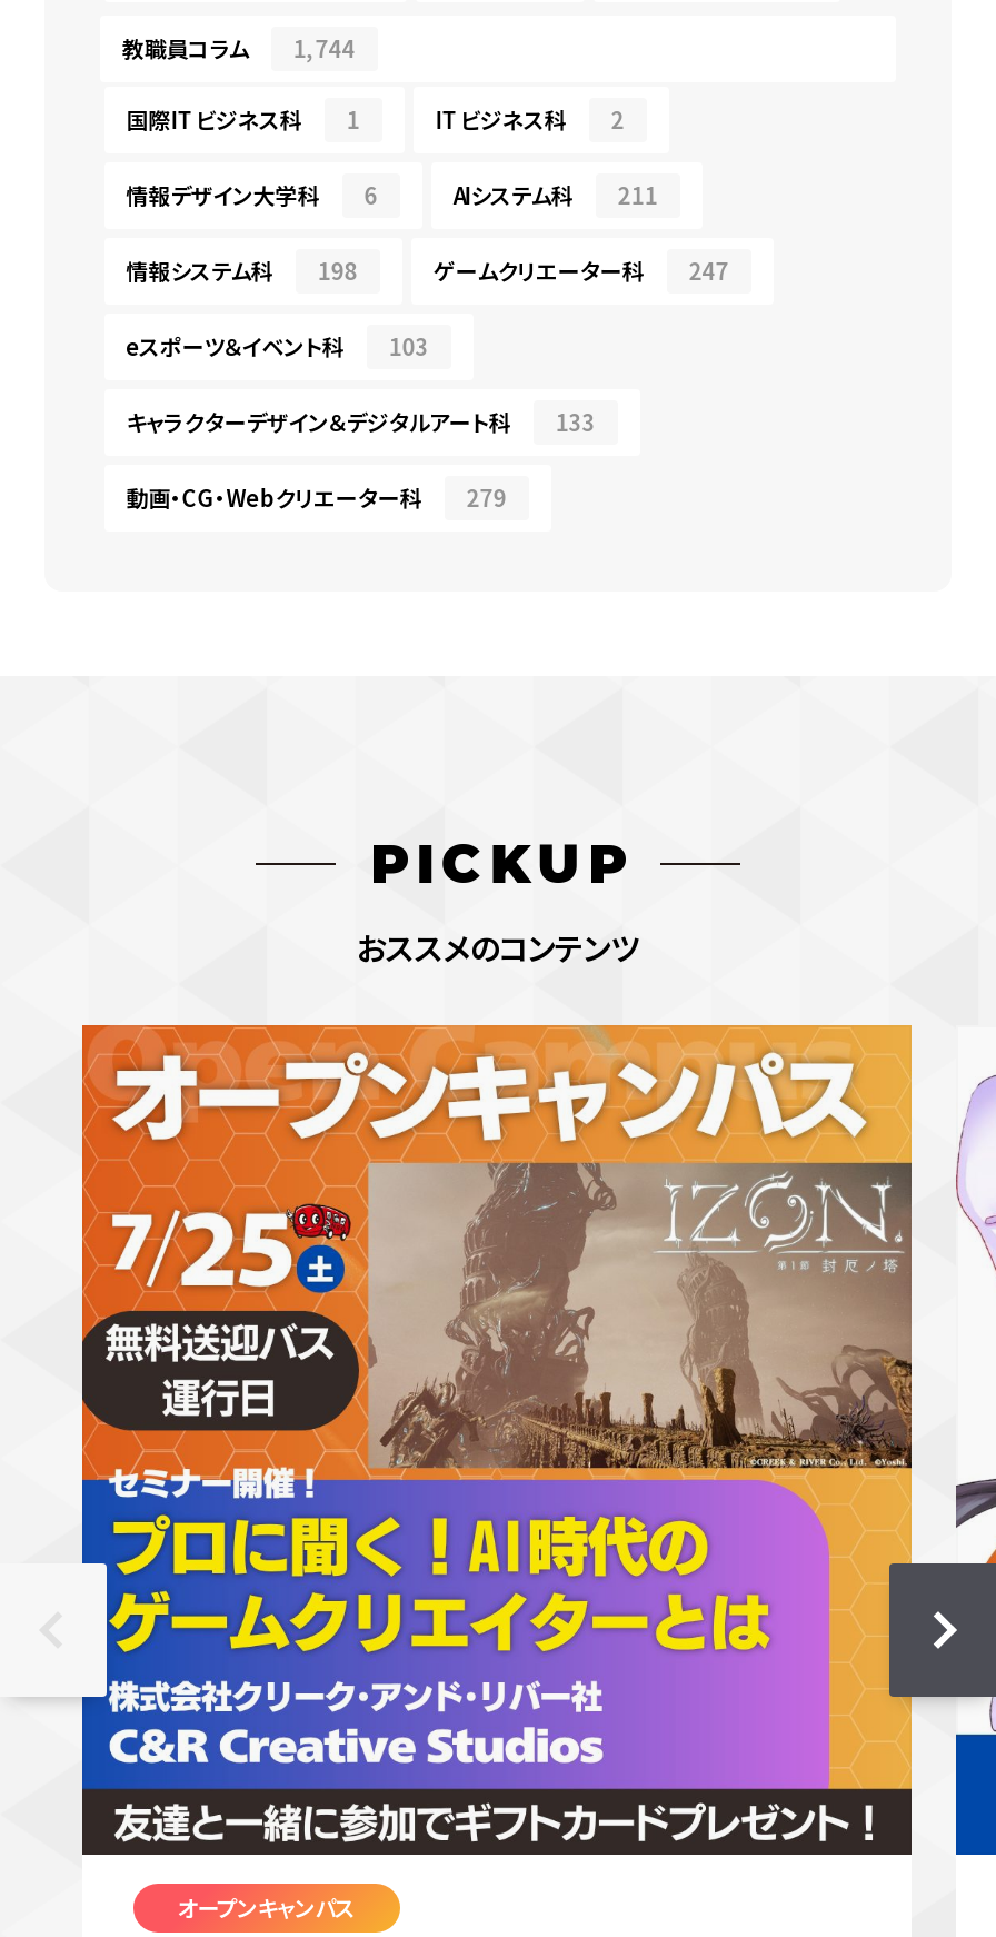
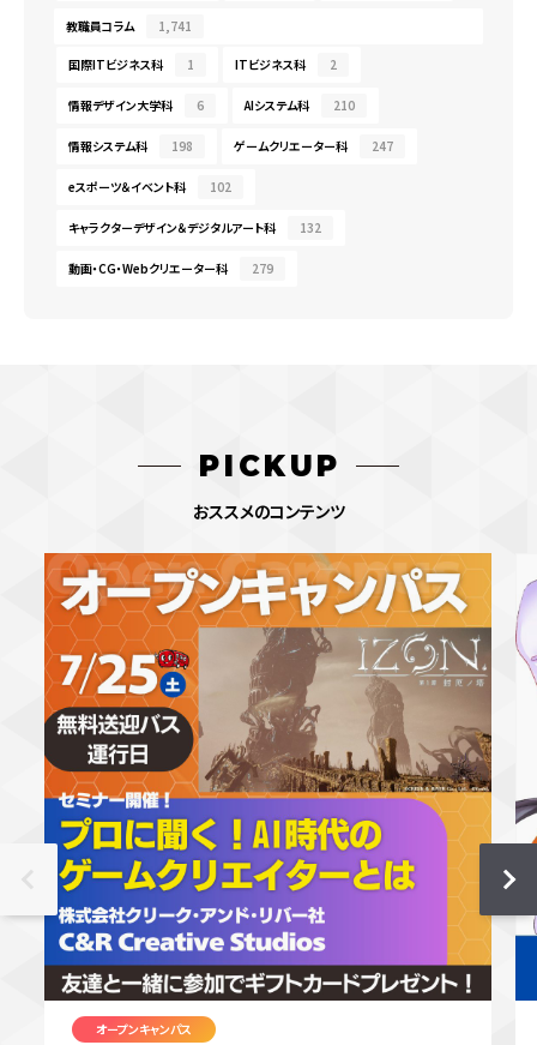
[122,32,355,65] 教職員コラム 1,744 -> [66,17,192,35] 教職員コラム 1,741
[453,178,658,212] AIシステム科 211 -> [244,96,355,114] AIシステム科 210
[126,330,429,363] eスポーツ＆イベント科 103 -> [68,178,231,196] eスポーツ＆イベント科 102
[126,405,595,439] キャラクターデザイン＆デジタルアート科 133 -> [68,219,321,237] キャラクターデザイン＆デジタルアート科 132

